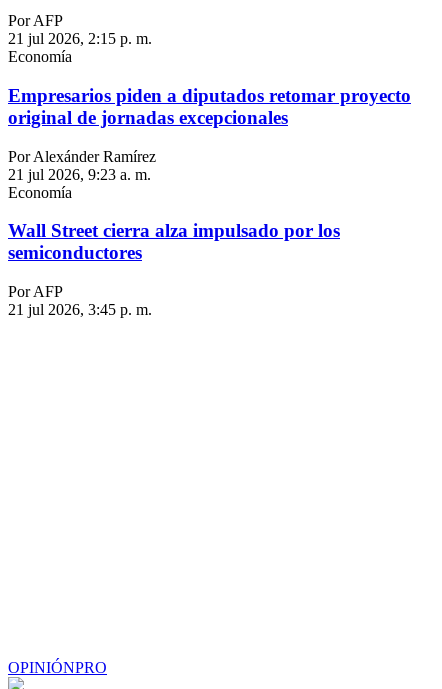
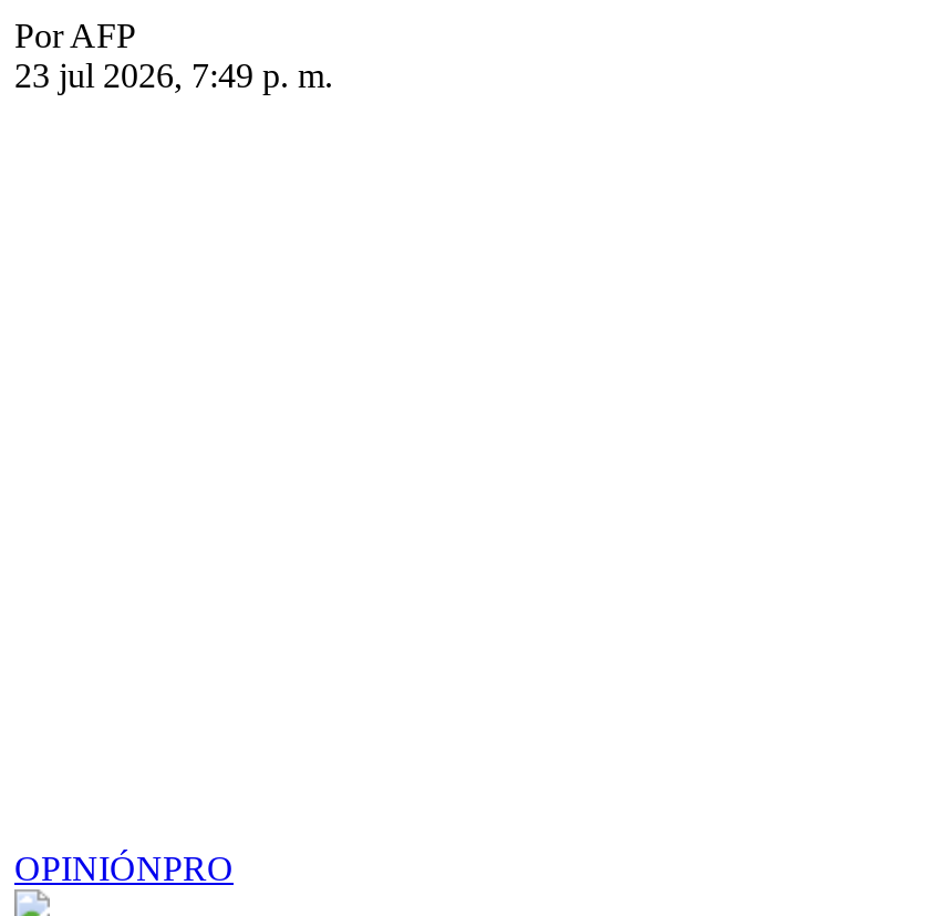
[8,30,411,318] 21 jul 2026, 2:15 p. m. | Economía | Empresarios piden a diputados retomar proyecto | original de jornadas excepcionales | Por Alexánder Ramírez | 21 jul 2026, 9:23 a. m. | Economía | Wall Street cierra alza impulsado por los | semiconductores | Por AFP | 21 jul 2026, 3:45 p. m. -> [14,57,333,94] 23 jul 2026, 7:49 p. m.

